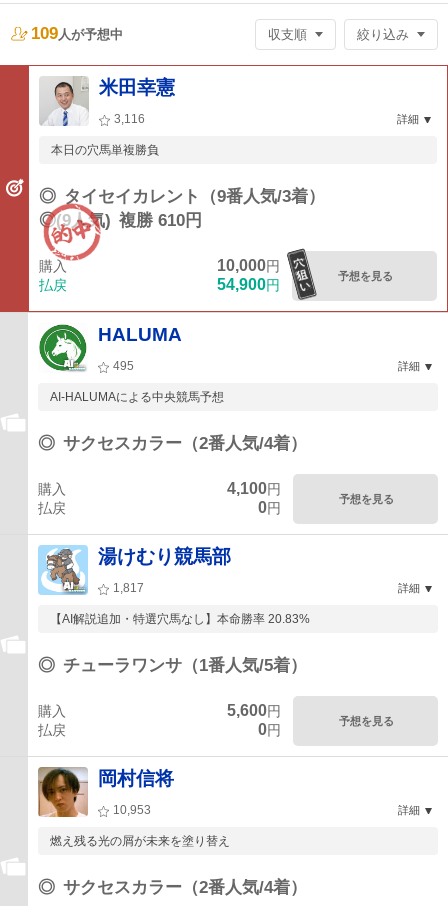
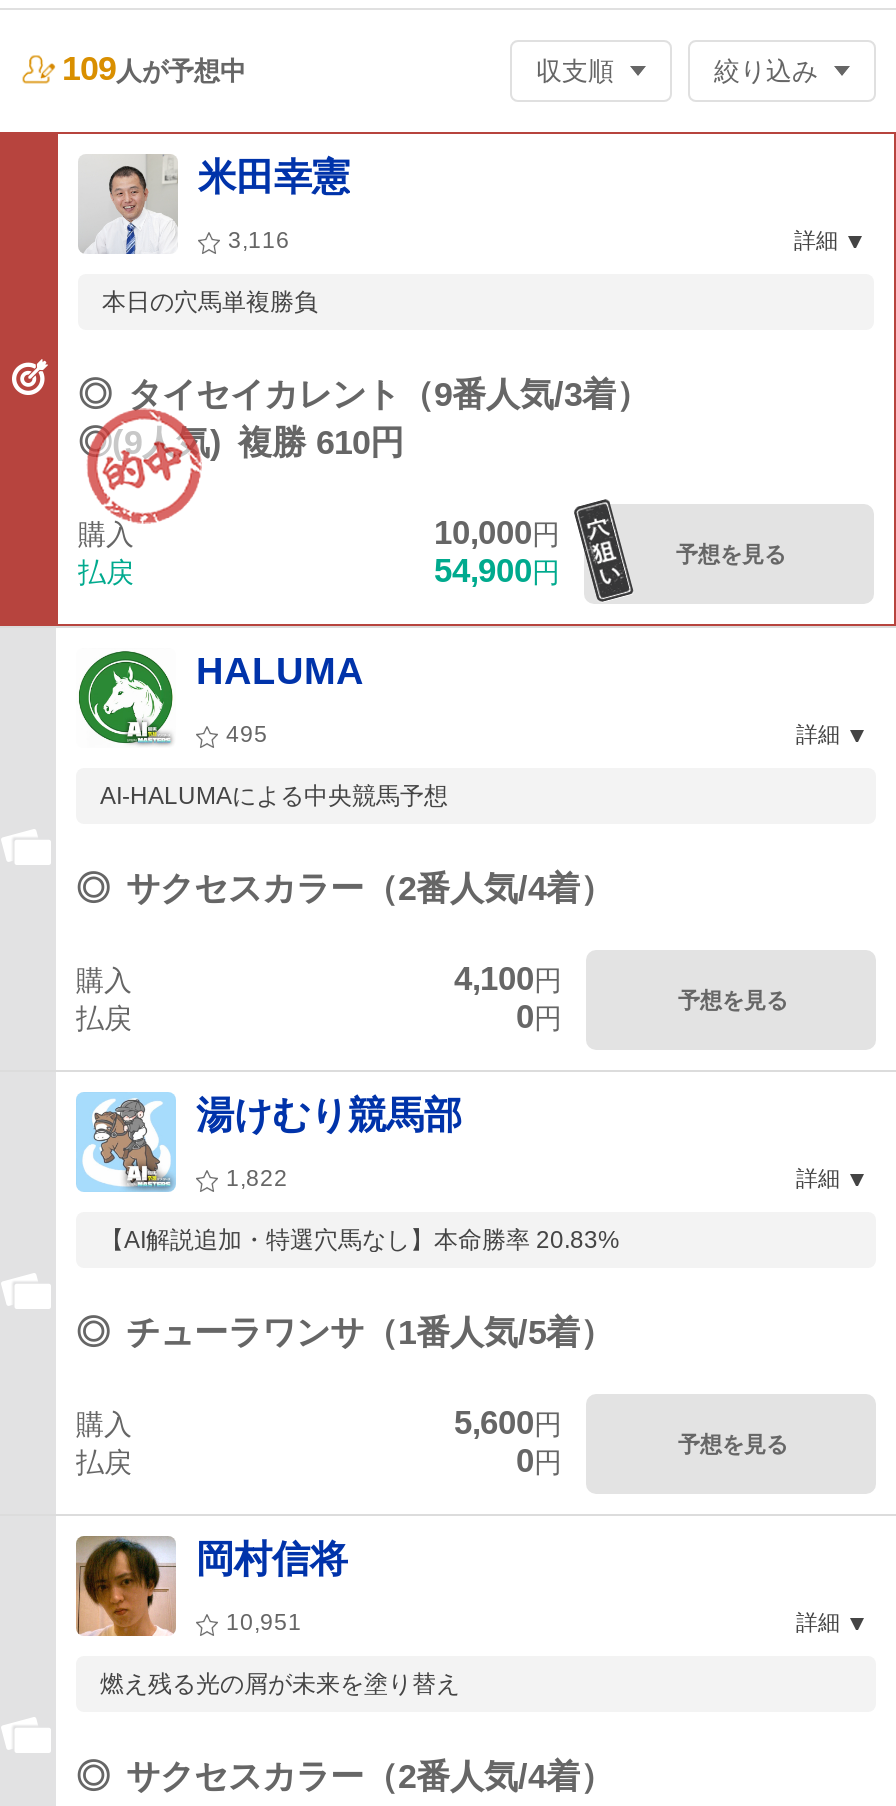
[113,582,144,594] 1,817 -> [226,1166,288,1190] 1,822
[113,804,151,816] 10,953 -> [226,1610,302,1634] 10,951

